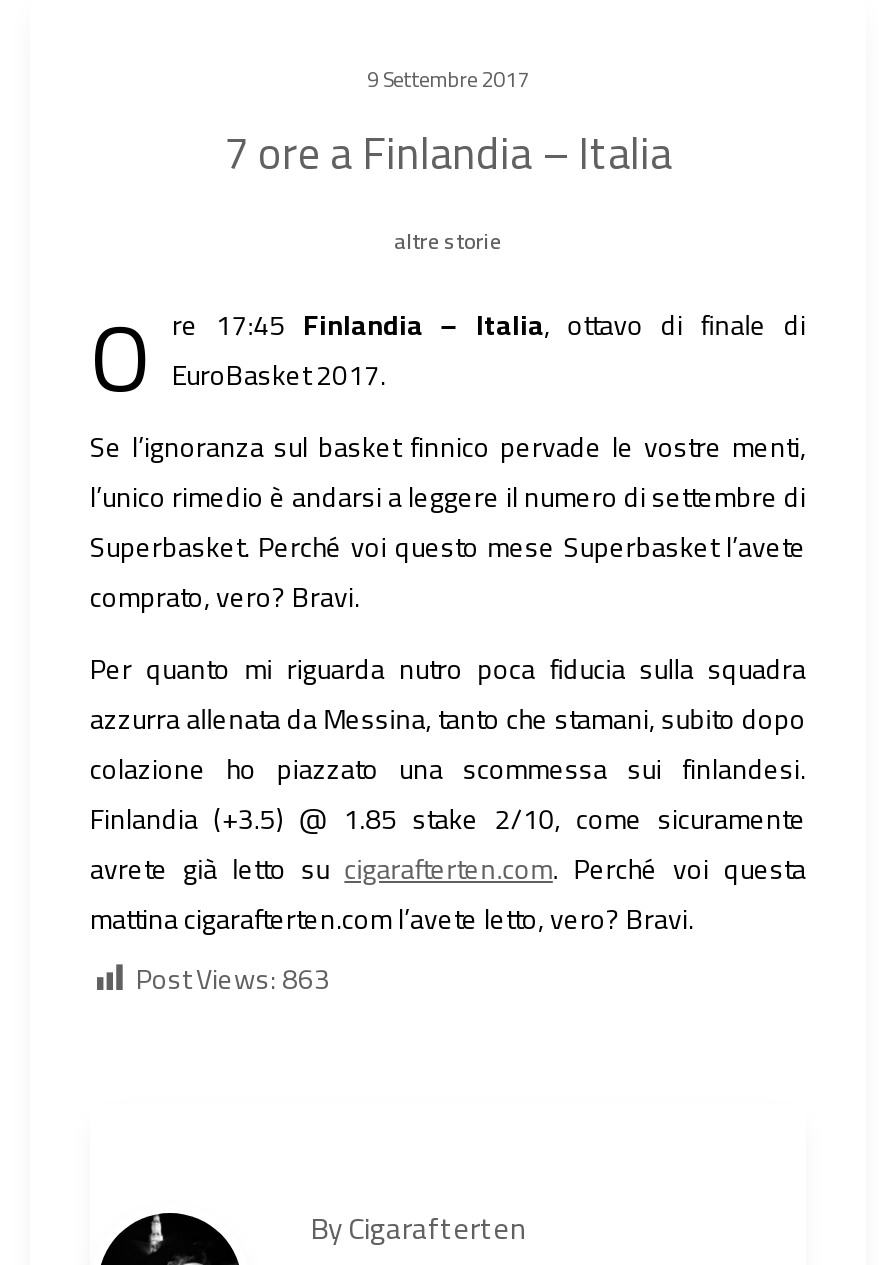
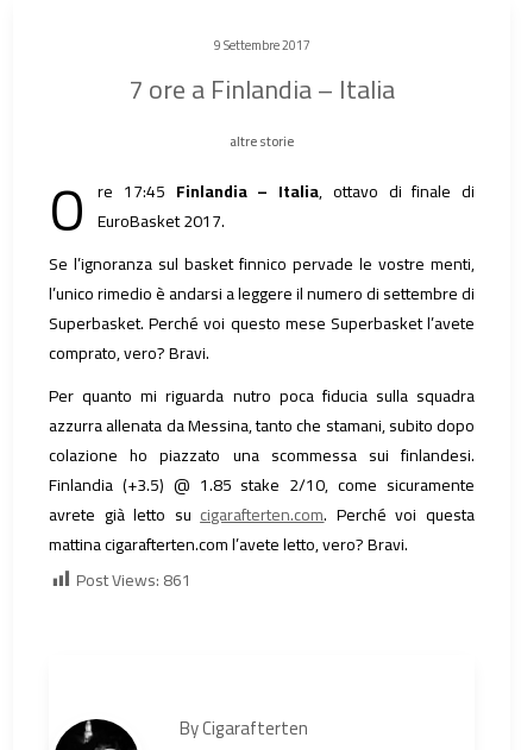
[136,952,330,1004] Post Views: 863 -> [76,564,192,595] Post Views: 861

